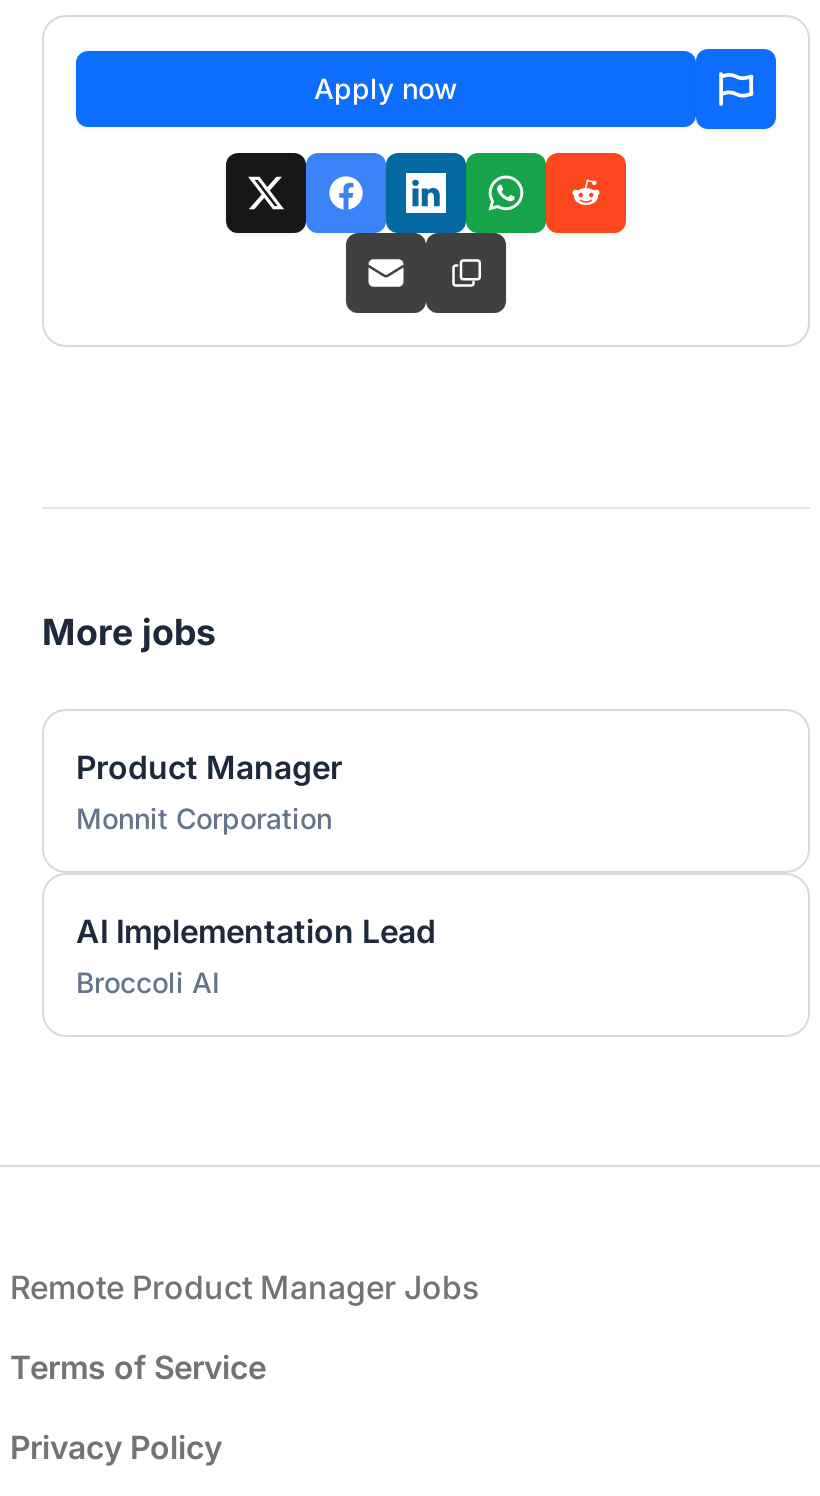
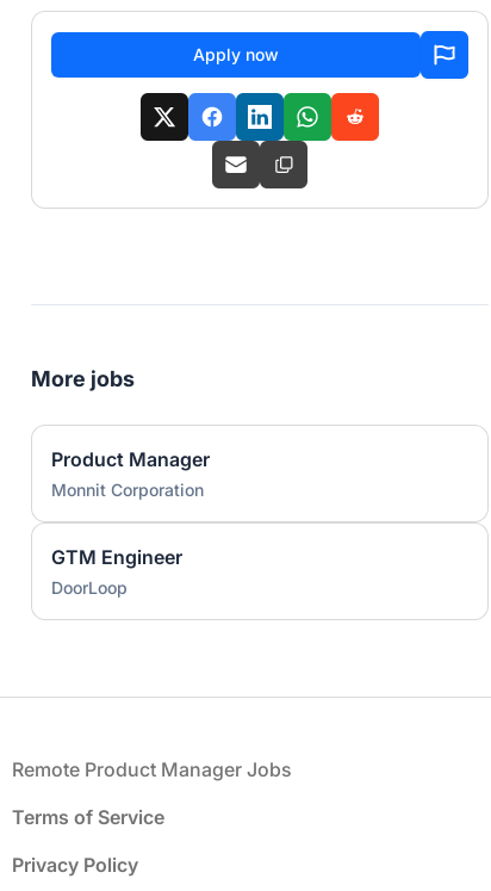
[76,911,436,999] AI Implementation Lead | Broccoli AI -> [51,545,182,598] GTM Engineer | DoorLoop

